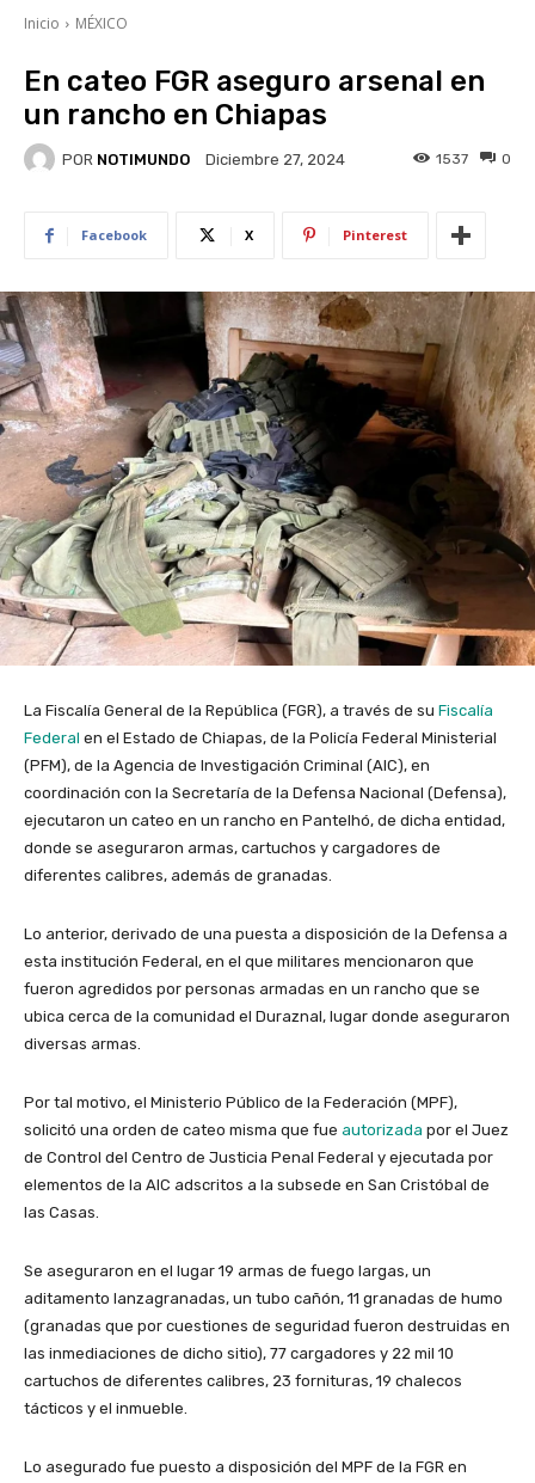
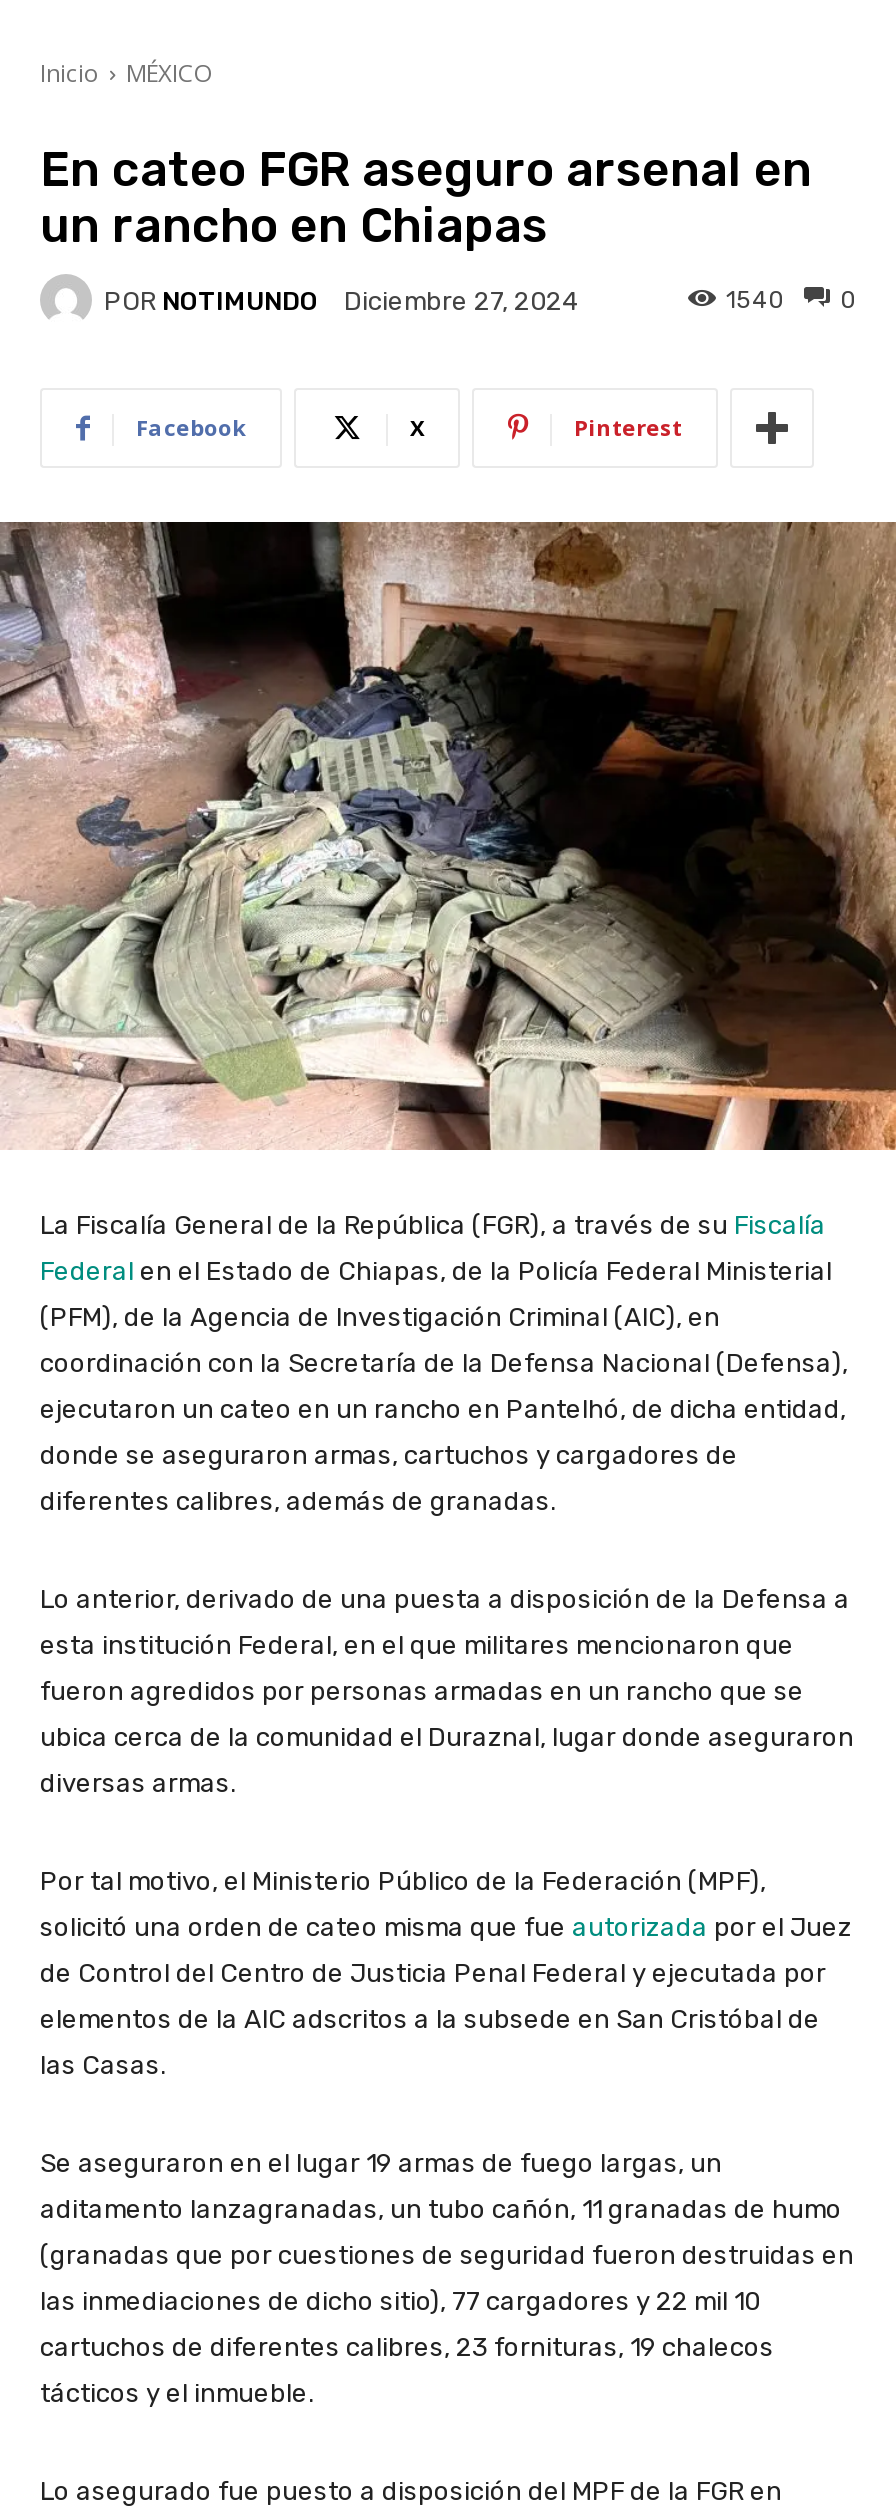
[436,150,511,167] 1537 0 -> [726,286,856,314] 1540 0

